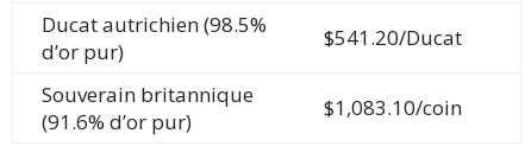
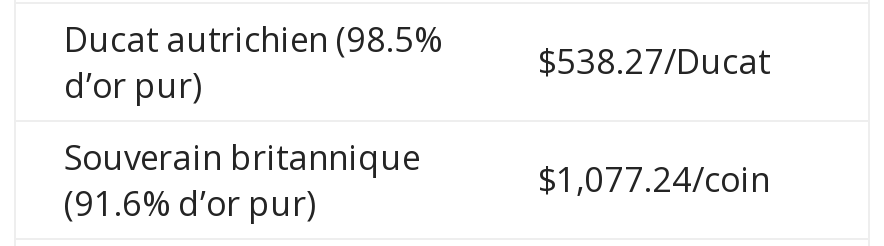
[324,24,462,51] $541.20/Ducat -> [538,38,770,84] $538.27/Ducat
[324,94,462,121] $1,083.10/coin -> [538,156,770,202] $1,077.24/coin

